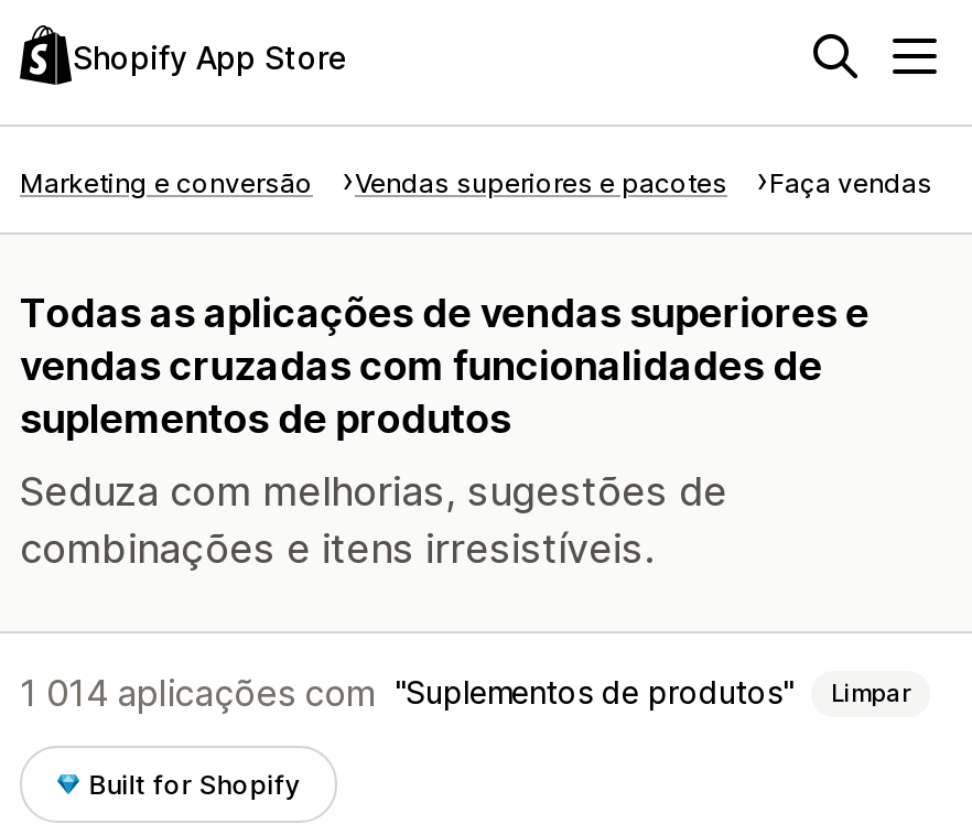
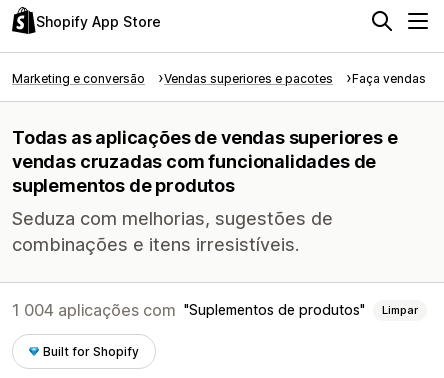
[20,671,377,715] 1 014 aplicações com -> [12,300,176,320] 1 004 aplicações com

